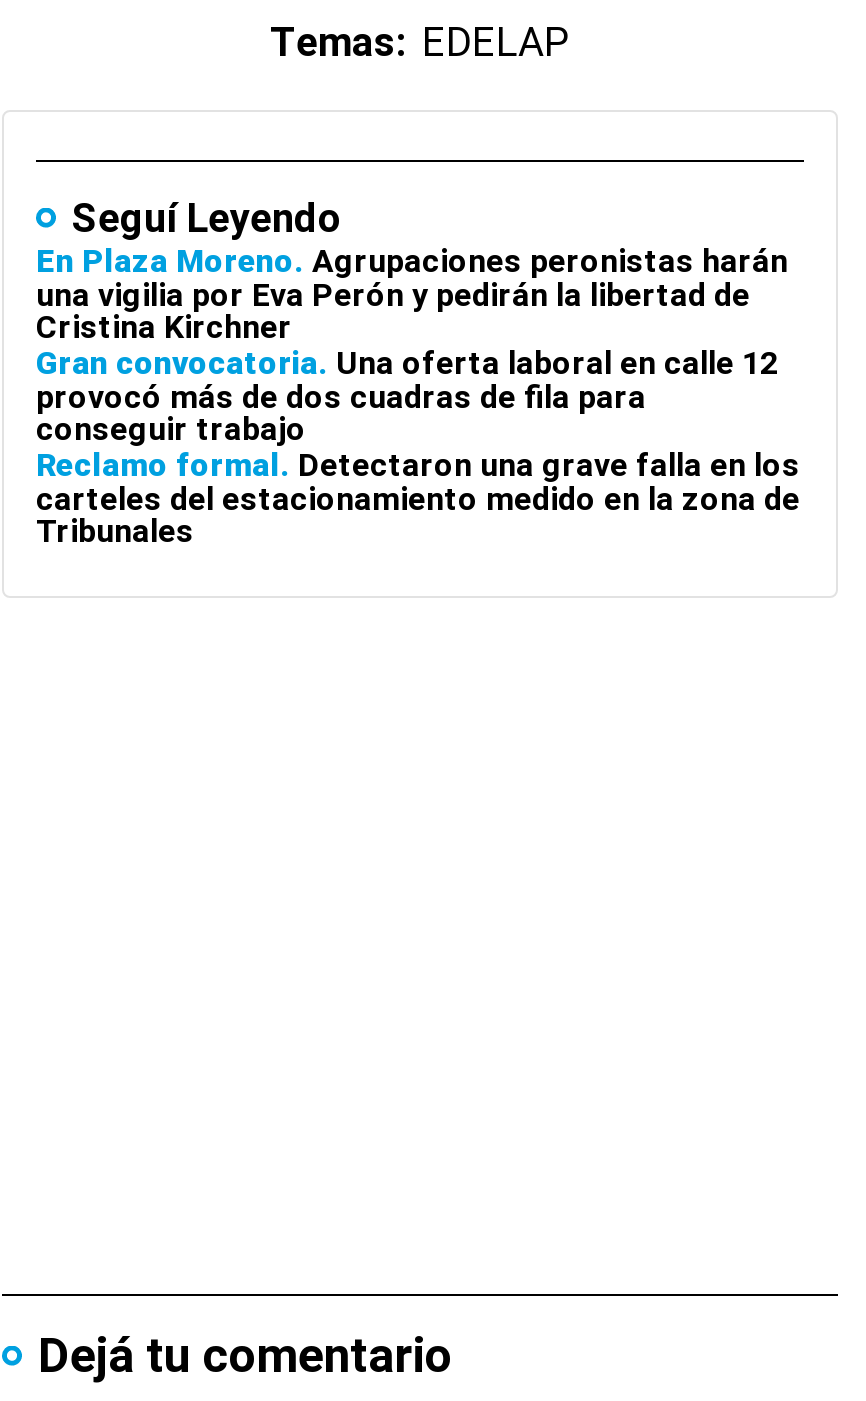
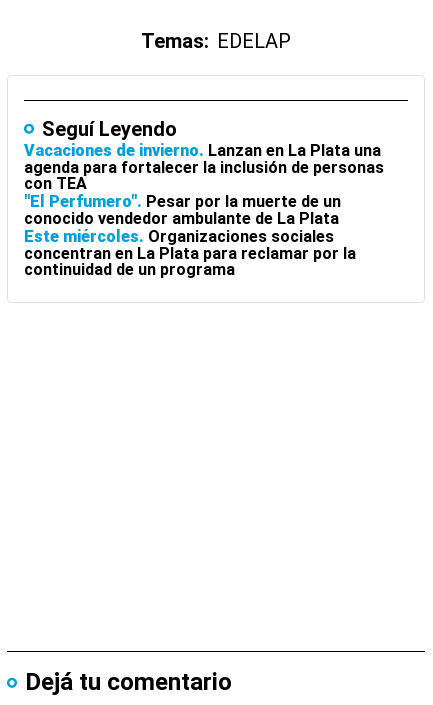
[36,241,800,549] En Plaza Moreno Agrupaciones peronistas harán | una vigilia por Eva Perón y pedirán la libertad de | Cristina Kirchner | Gran convocatoria Una oferta laboral en calle 12 | provocó más de dos cuadras de fila para | conseguir trabajo | Reclamo formal Detectaron una grave falla en los | carteles del estacionamiento medido en la zona de | Tribunales -> [24,141,384,279] Vacaciones de invierno Lanzan en La Plata una | agenda para fortalecer la inclusión de personas | con TEA | "El Perfumero" Pesar por la muerte de un | conocido vendedor ambulante de La Plata | Este miércoles Organizaciones sociales | concentran en La Plata para reclamar por la | continuidad de un programa

